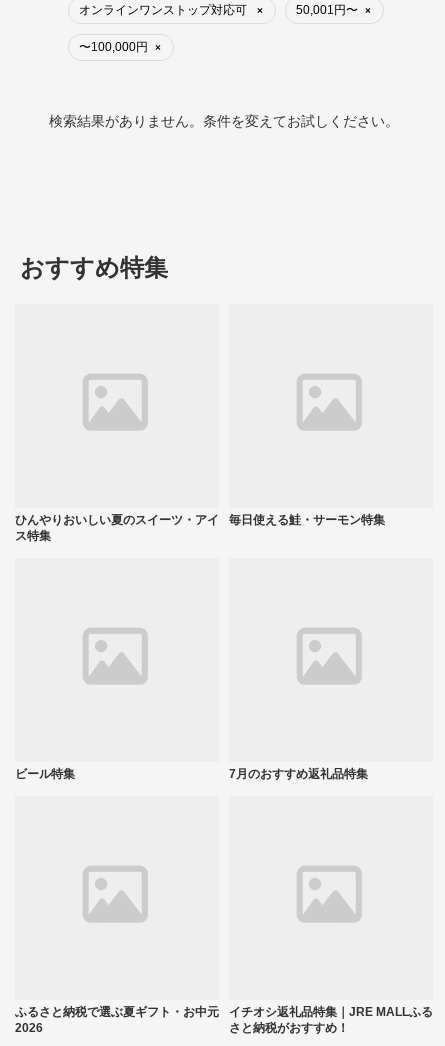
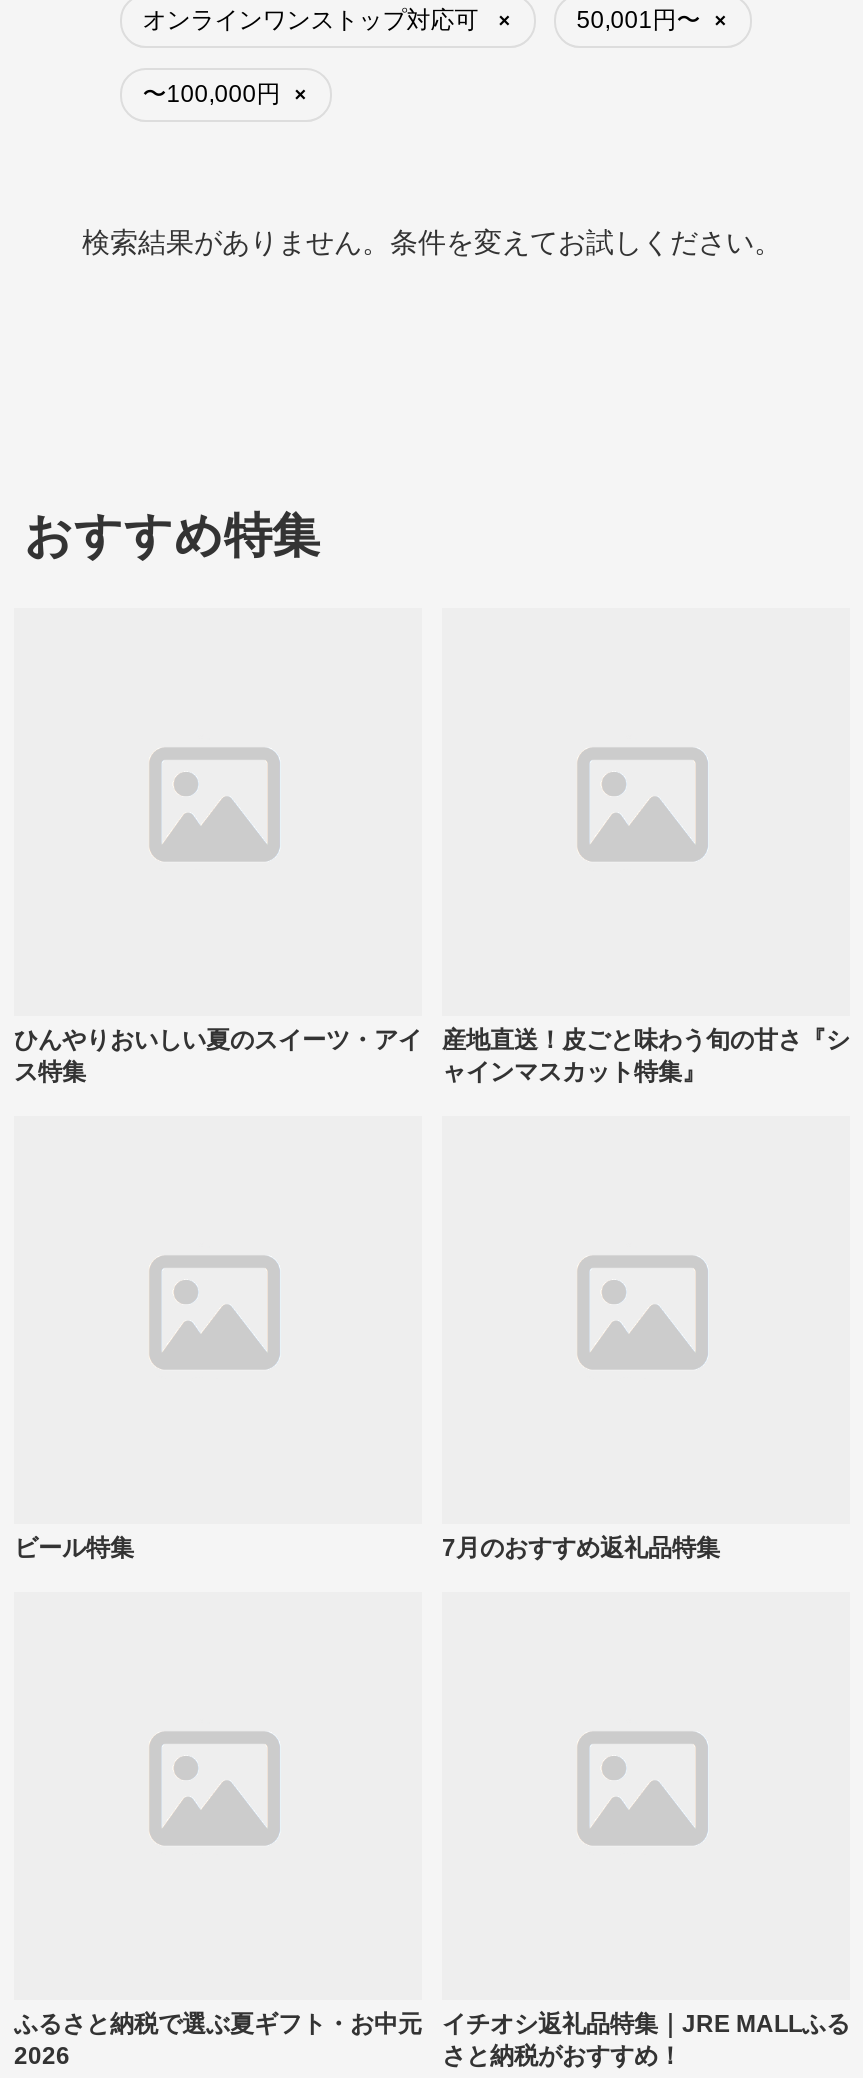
[229,513,385,527] 毎日使える鮭・サーモン特集 -> [442,1025,850,1085] 産地直送！皮ごと味わう旬の甘さ『シ | ャインマスカット特集』

